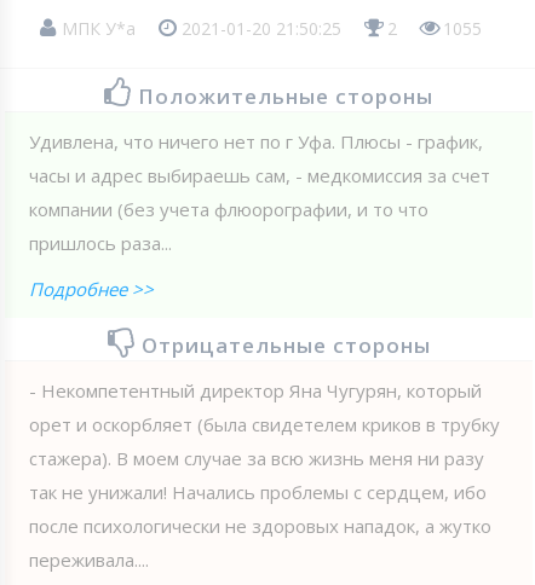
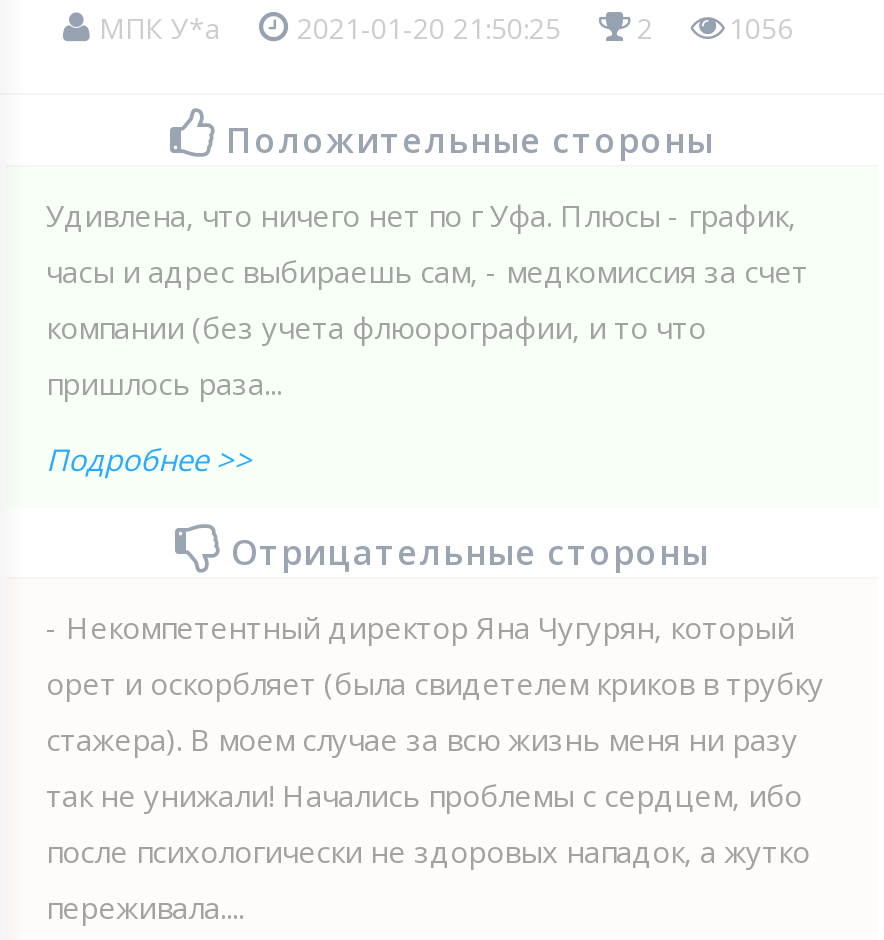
[56,17,481,40] МПК У*а 2021-01-20 21:50:25 2 1055 -> [91,9,793,47] МПК У*а 2021-01-20 21:50:25 2 1056

